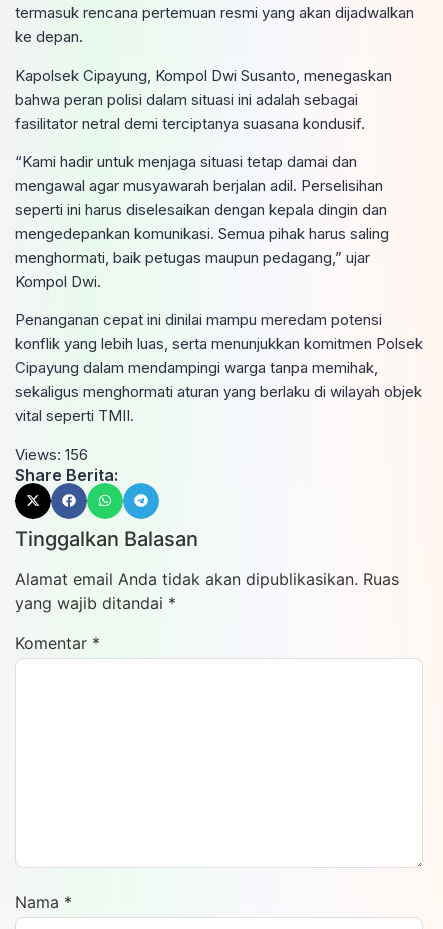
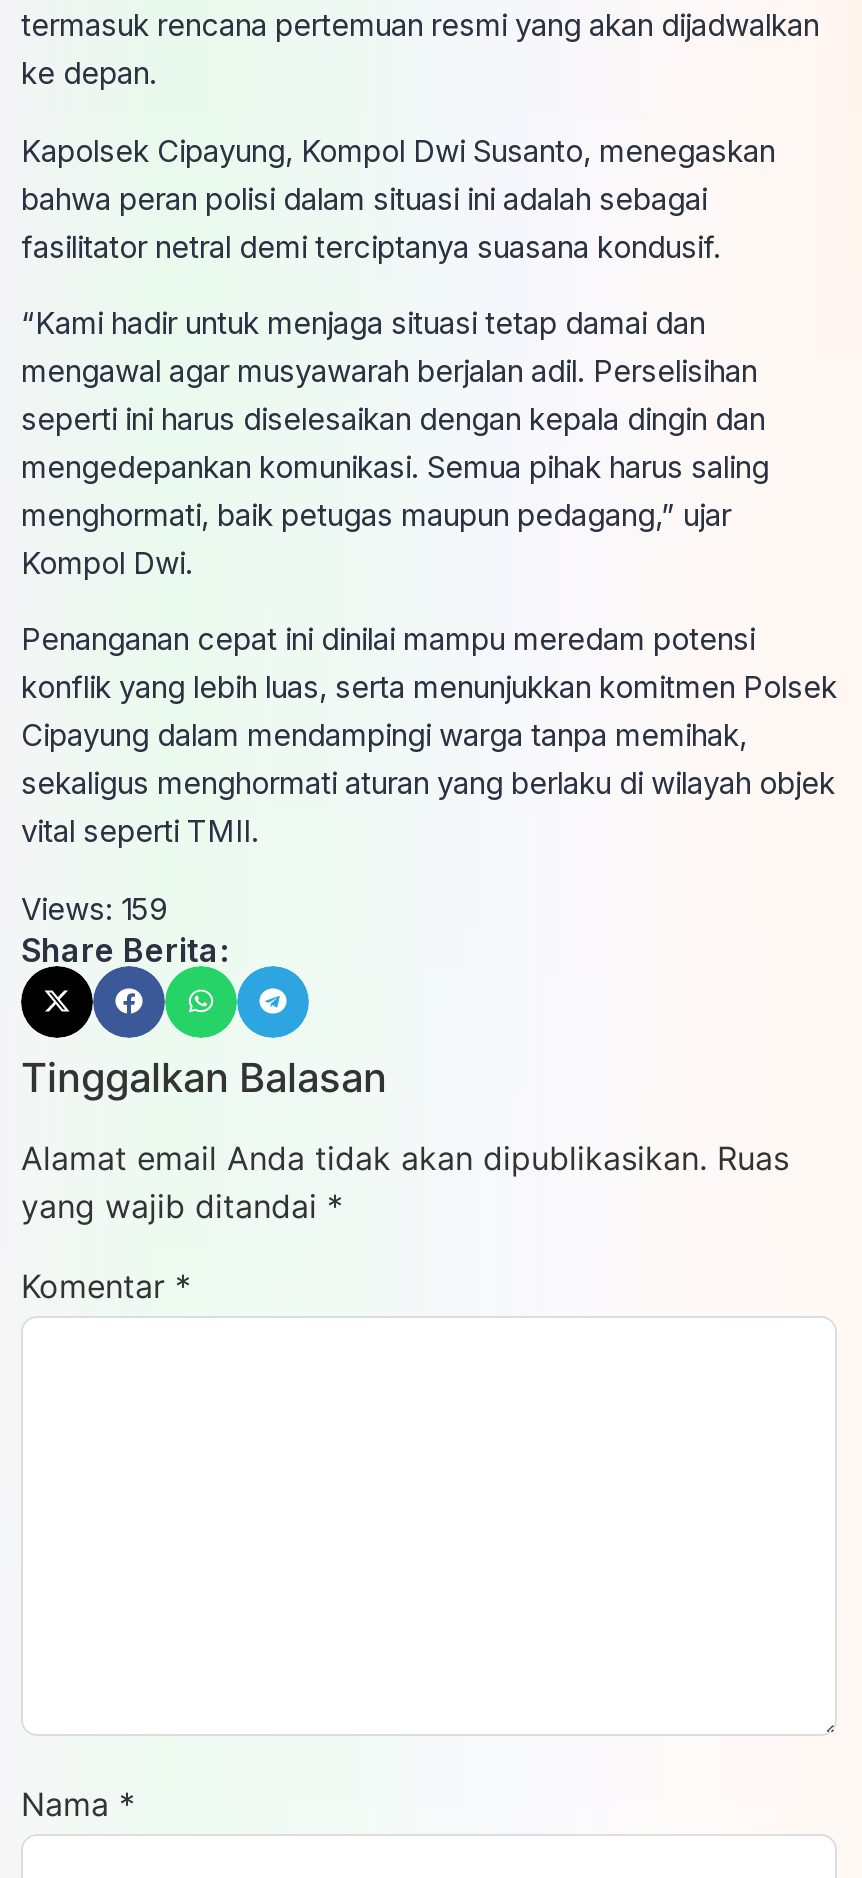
[15,445,88,464] Views: 156 -> [21,889,167,927] Views: 159

